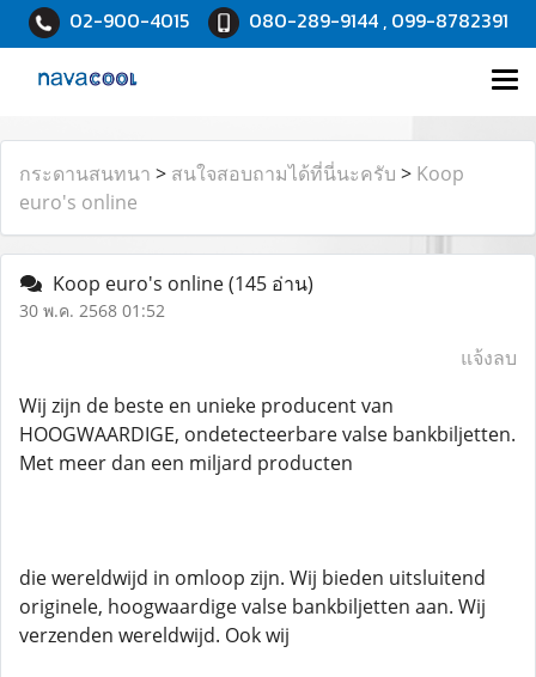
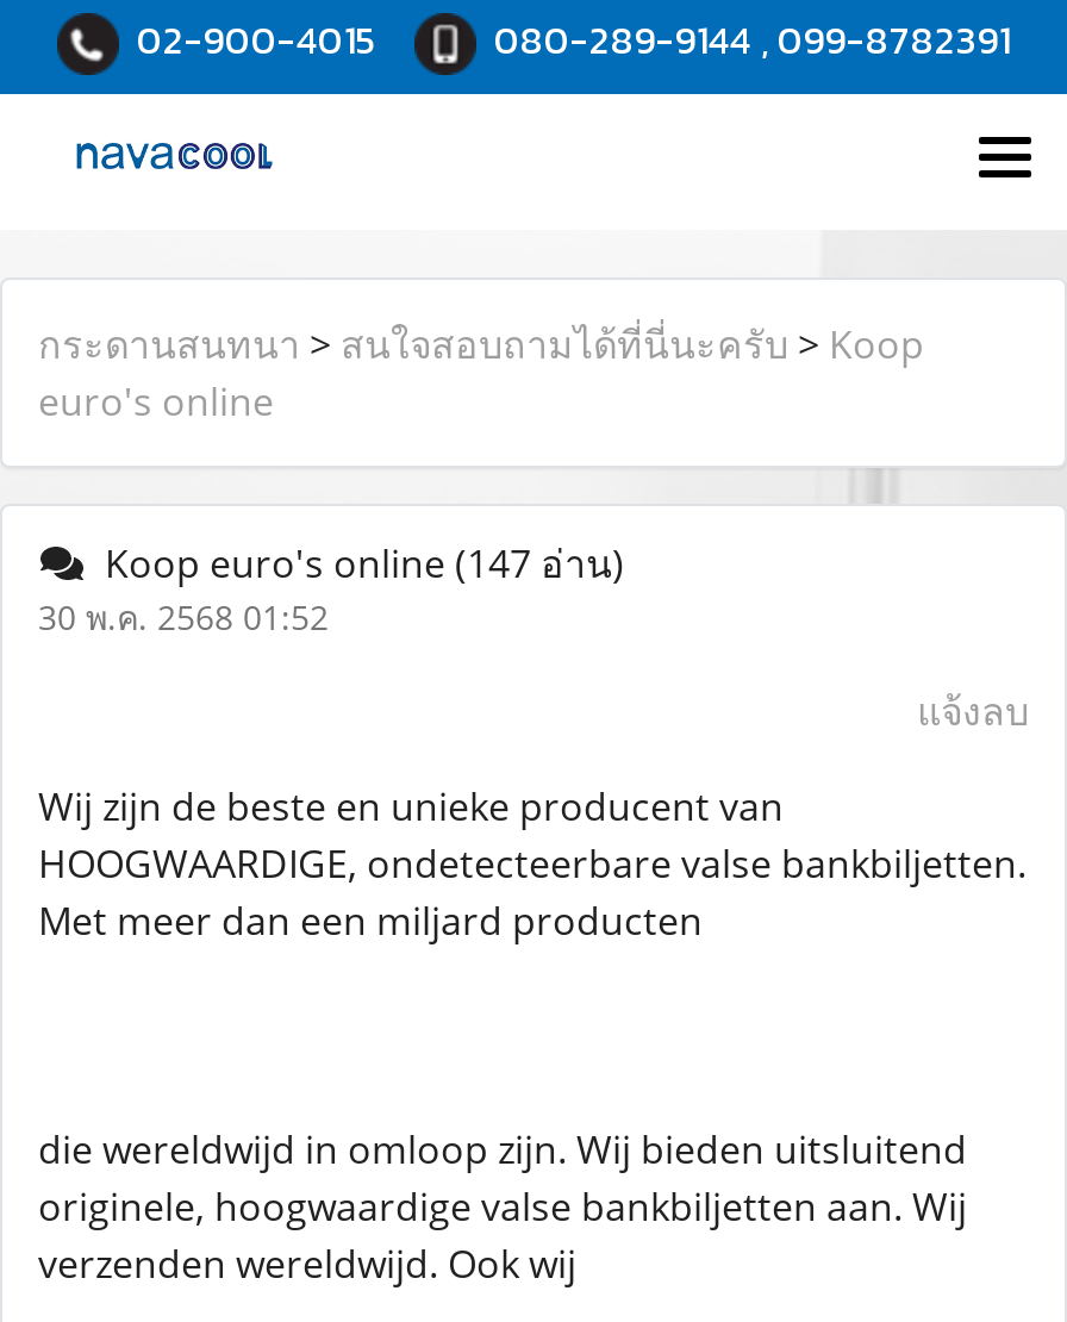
[43,271,313,297] Koop euro's online (145 อ่าน) -> [86,538,624,590] Koop euro's online (147 อ่าน)

